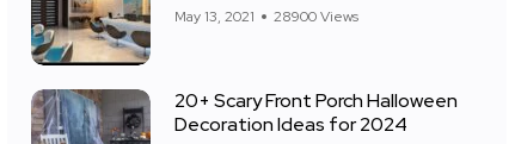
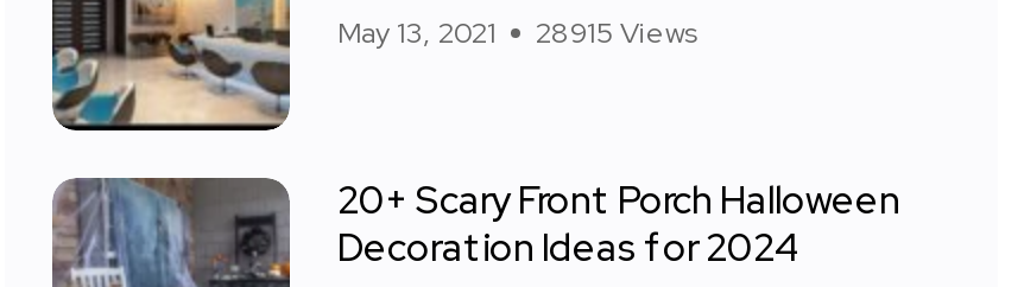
[174,7,358,26] May 13, 2021 28900 Views -> [337,14,696,52] May 13, 2021 28915 Views

